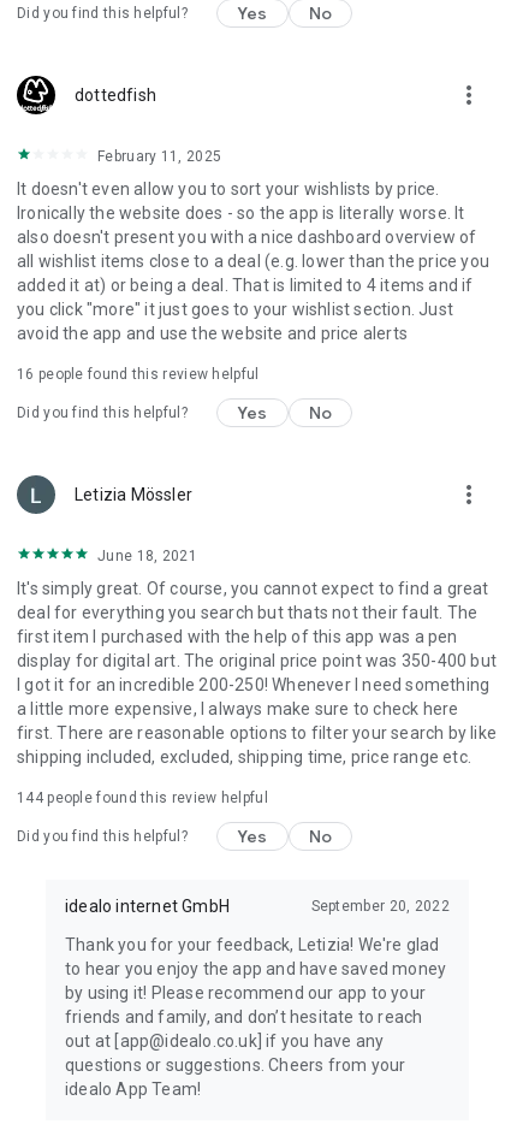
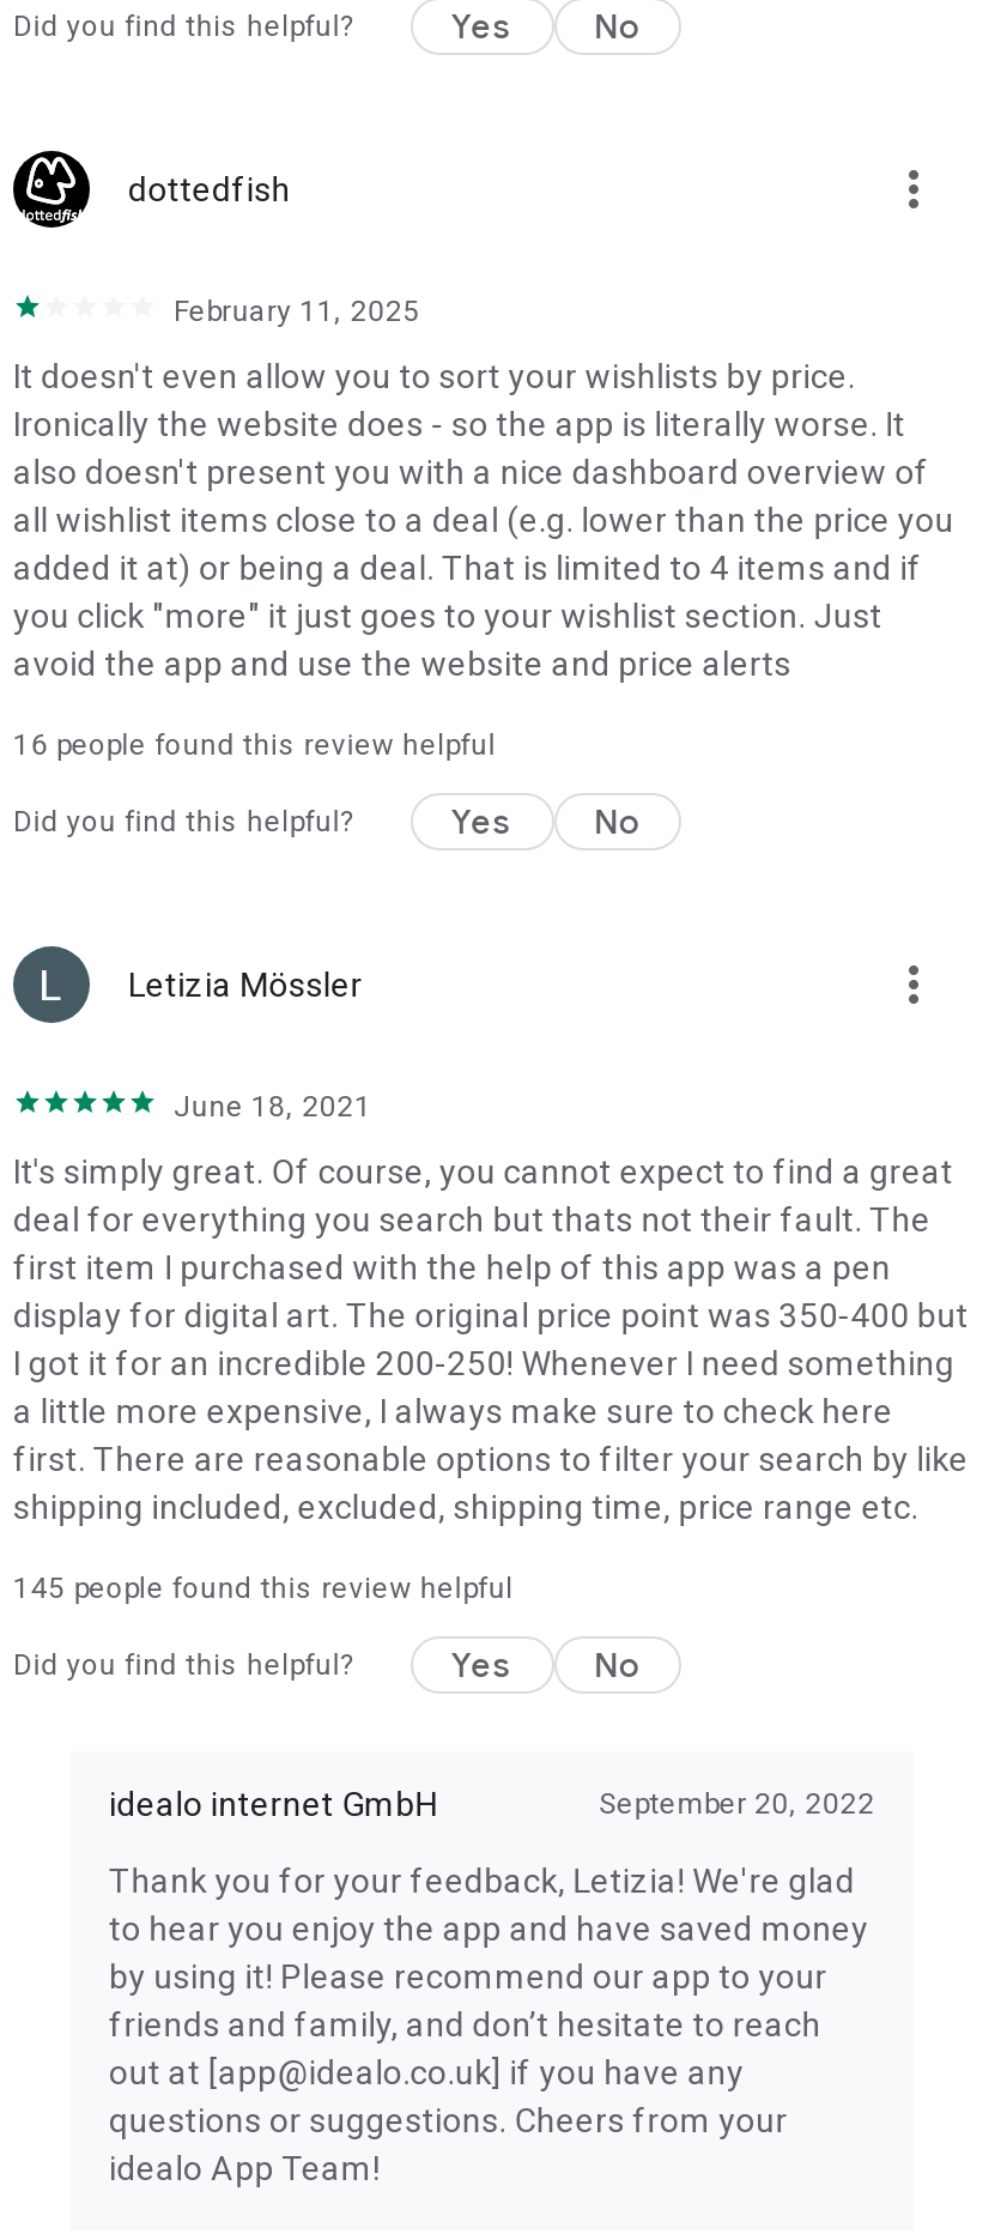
[17,789,268,806] 144 people found this review helpful -> [13,1572,513,1605] 145 people found this review helpful

